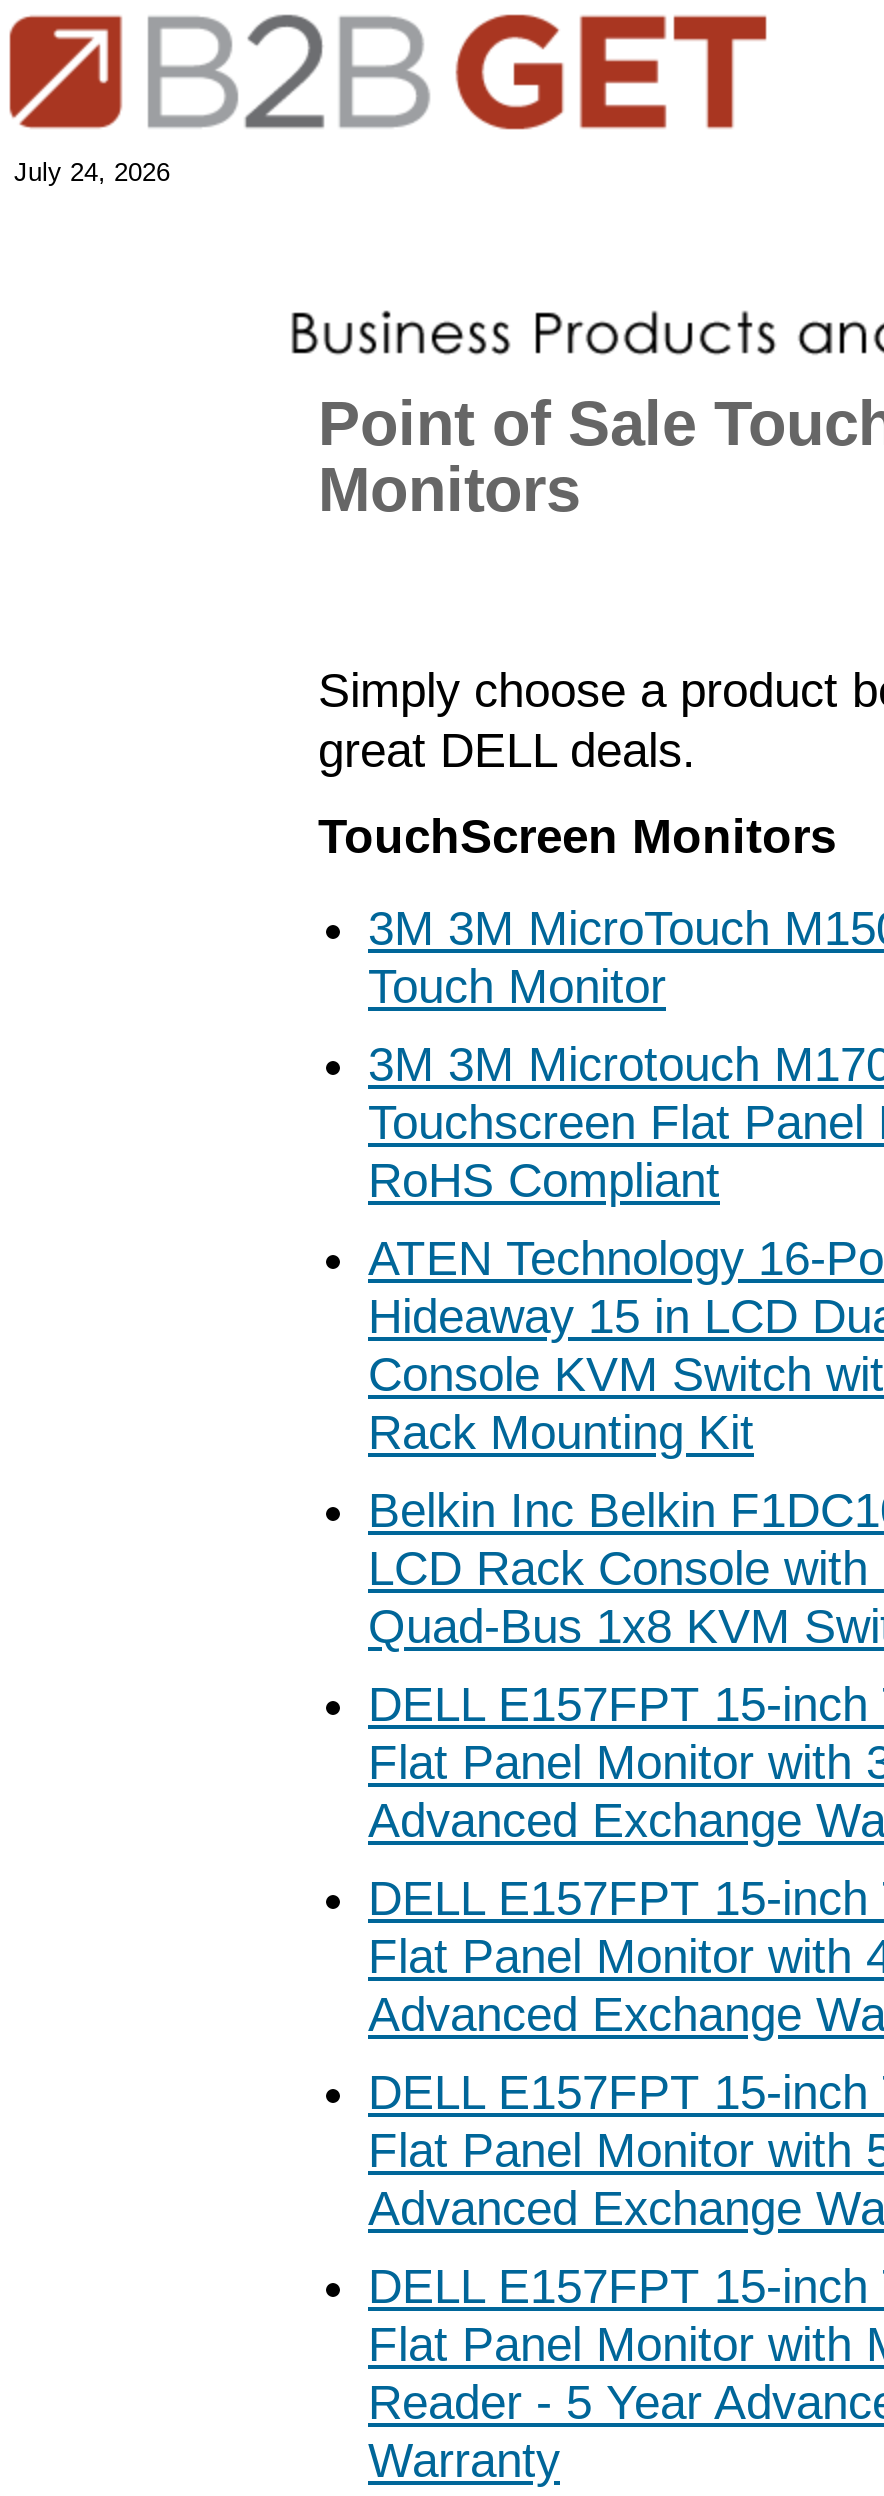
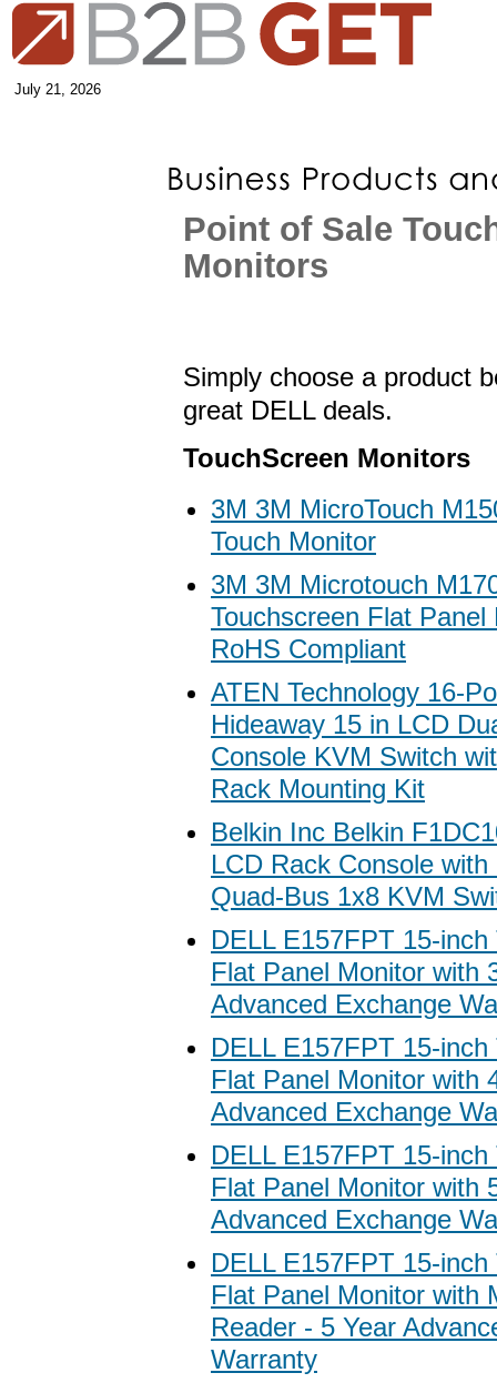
[14,157,170,187] July 24, 2026 -> [14,81,101,98] July 21, 2026

